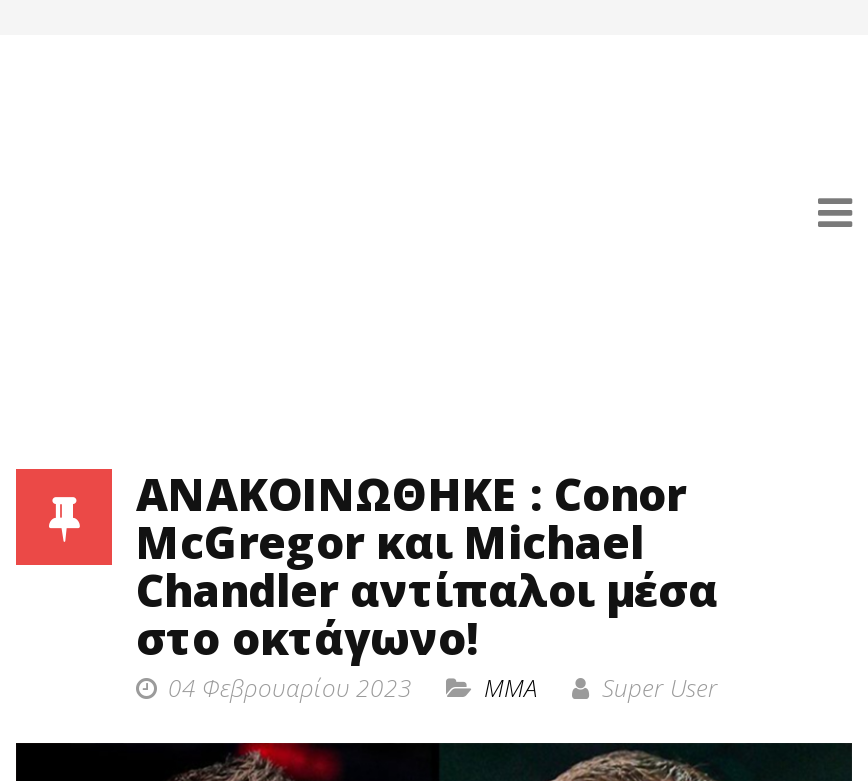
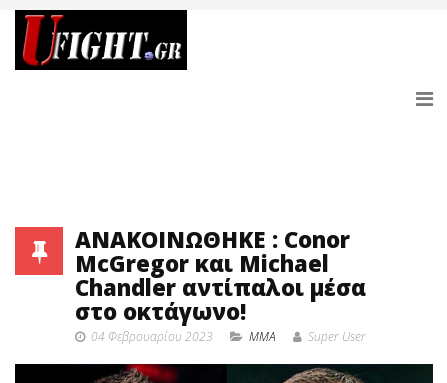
none -> [14,9,188,71] [image]

